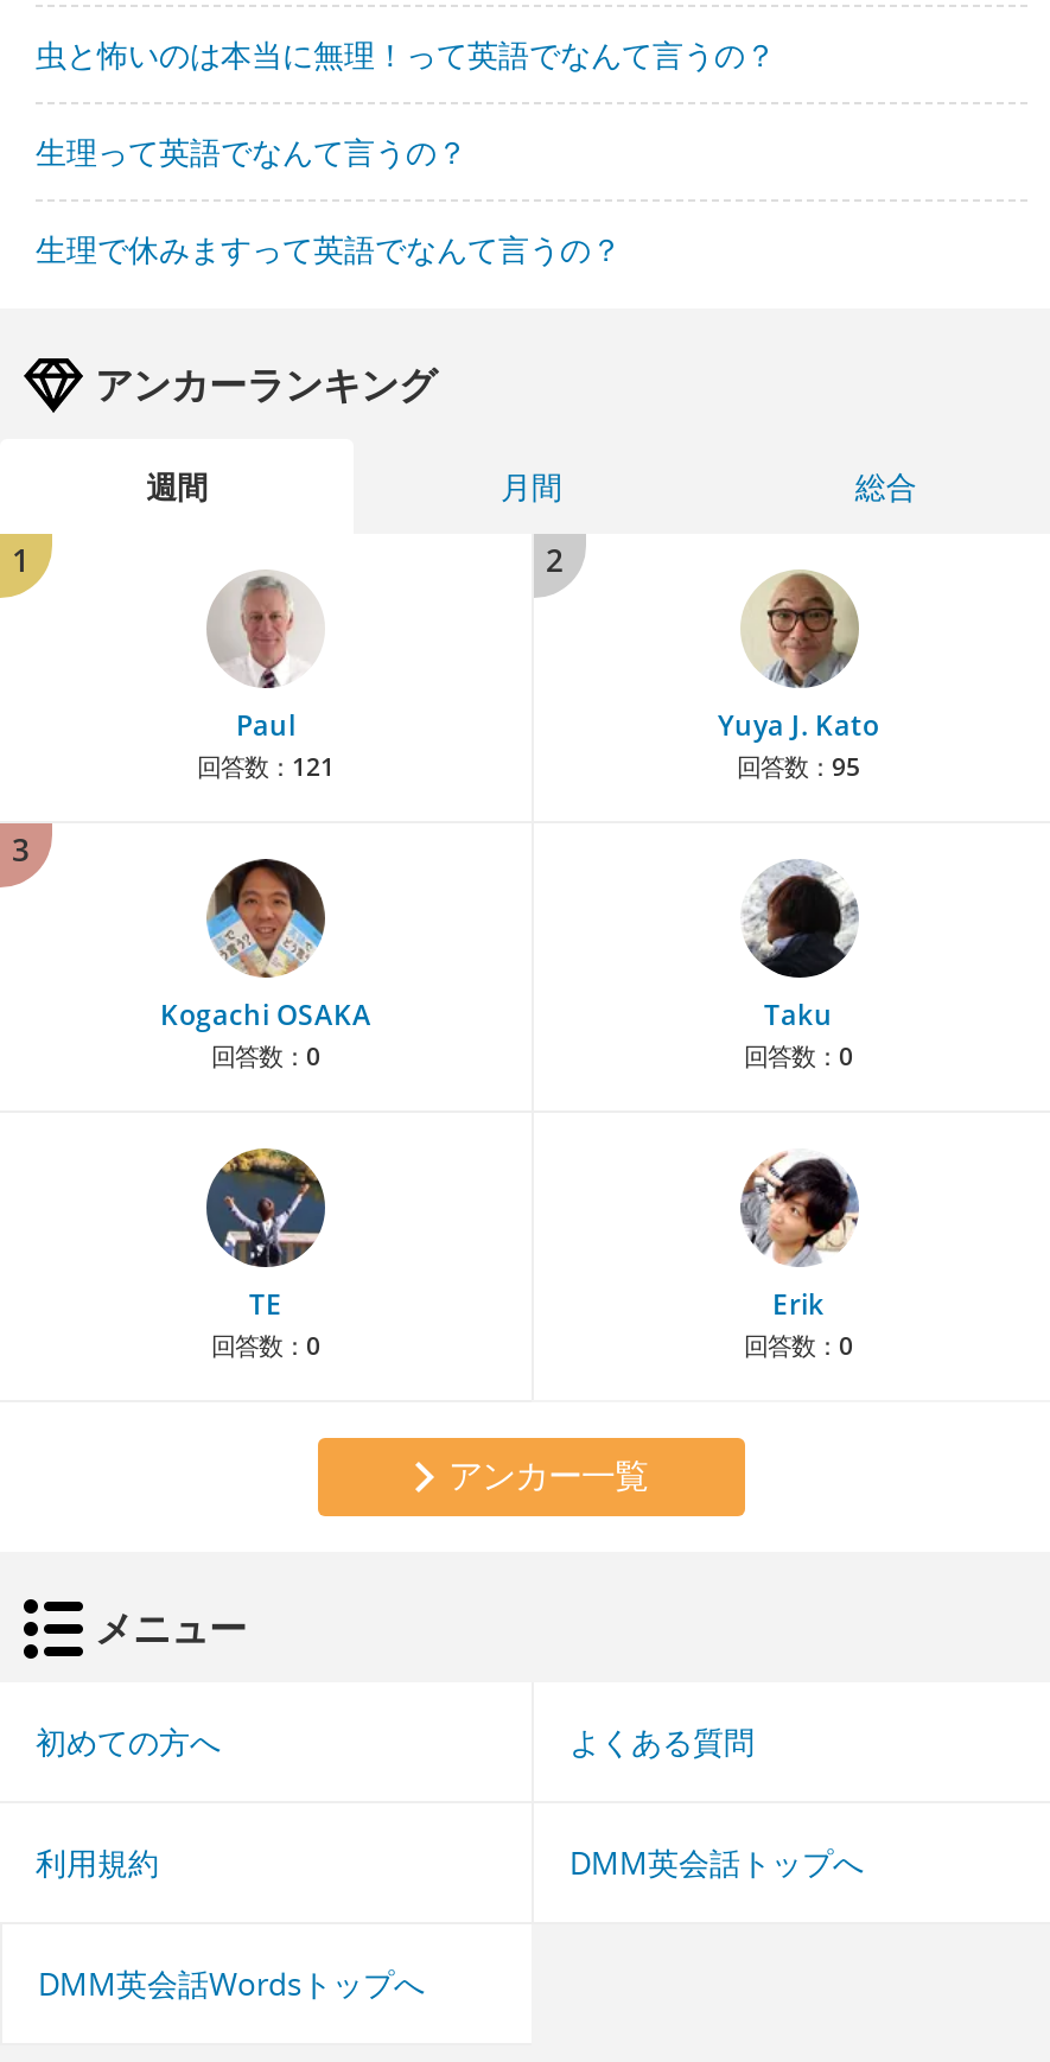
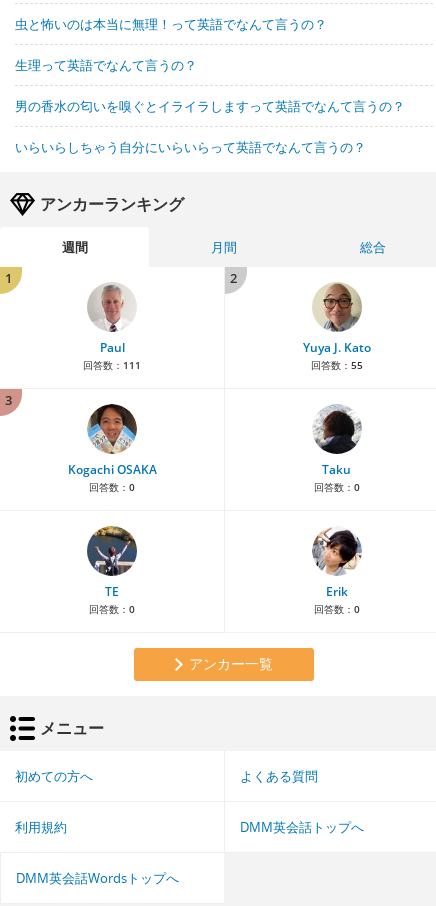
[36,229,622,271] 生理で休みますって英語でなんて言うの？ -> [15,97,405,156] 男の香水の匂いを嗅ぐとイライラしますって英語でなんて言うの？ | いらいらしちゃう自分にいらいらって英語でなんて言うの？
[197,751,335,784] 回答数：121 -> [83,358,141,372] 回答数：111
[737,751,860,784] 回答数：95 -> [310,358,362,372] 回答数：55

